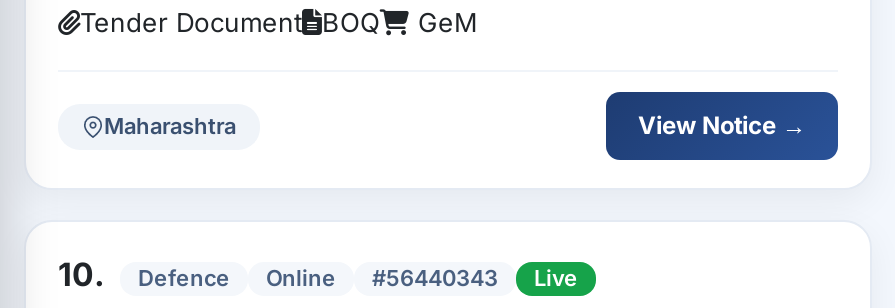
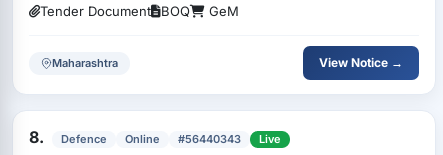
[58,254,578,294] 10. Defence Online #56440343 Live -> [29,127,281,147] 8. Defence Online #56440343 Live

